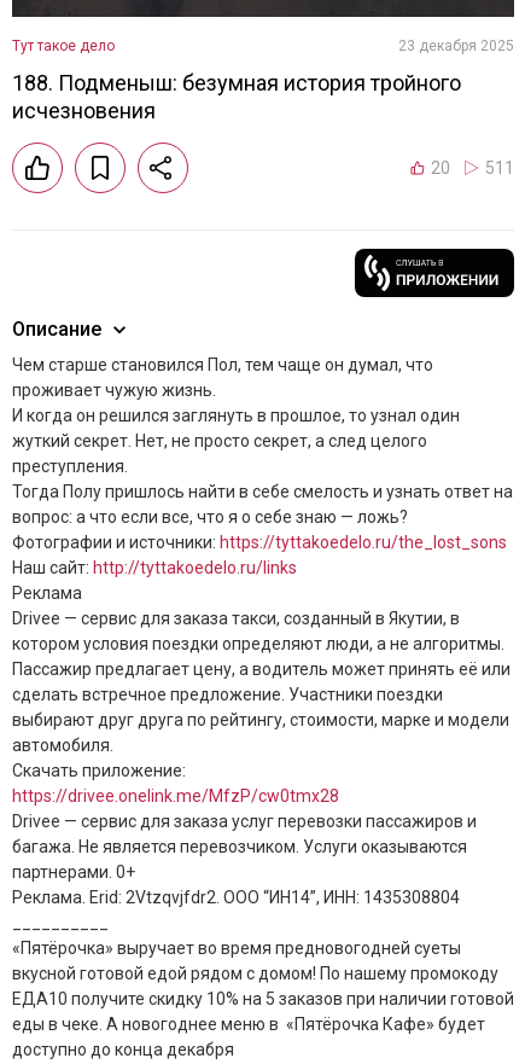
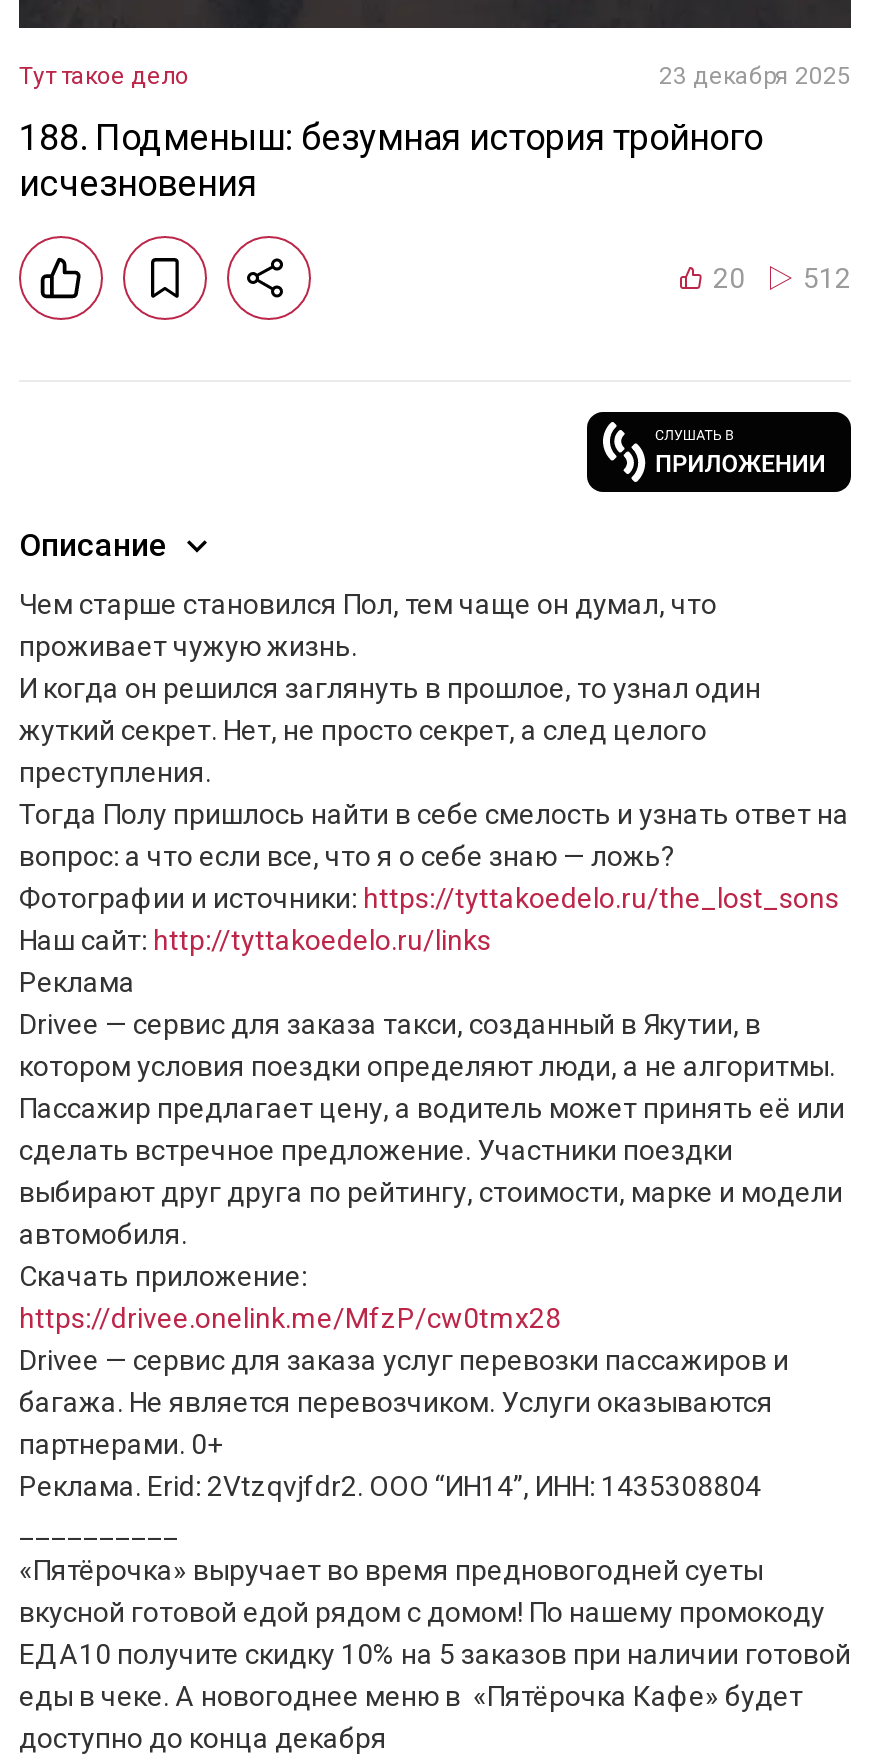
[431,158,514,177] 20 511 -> [713,261,851,293] 20 512

